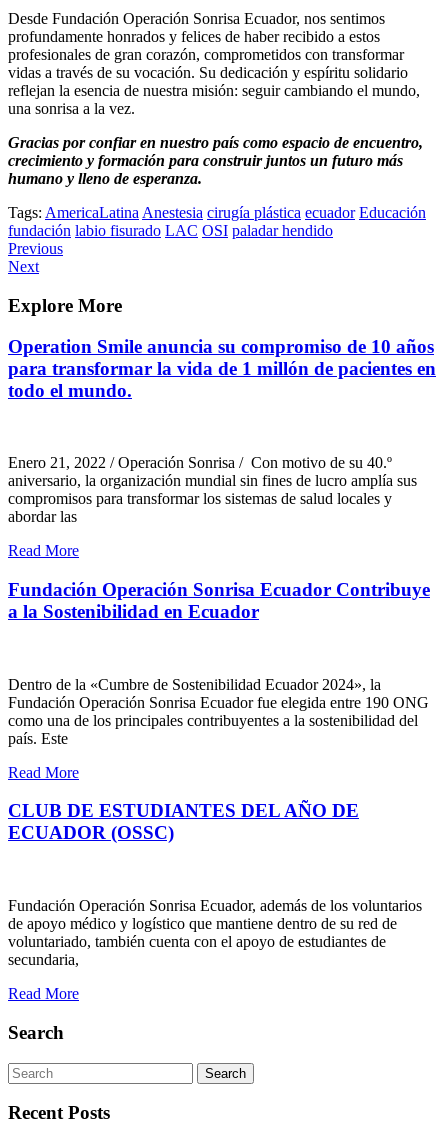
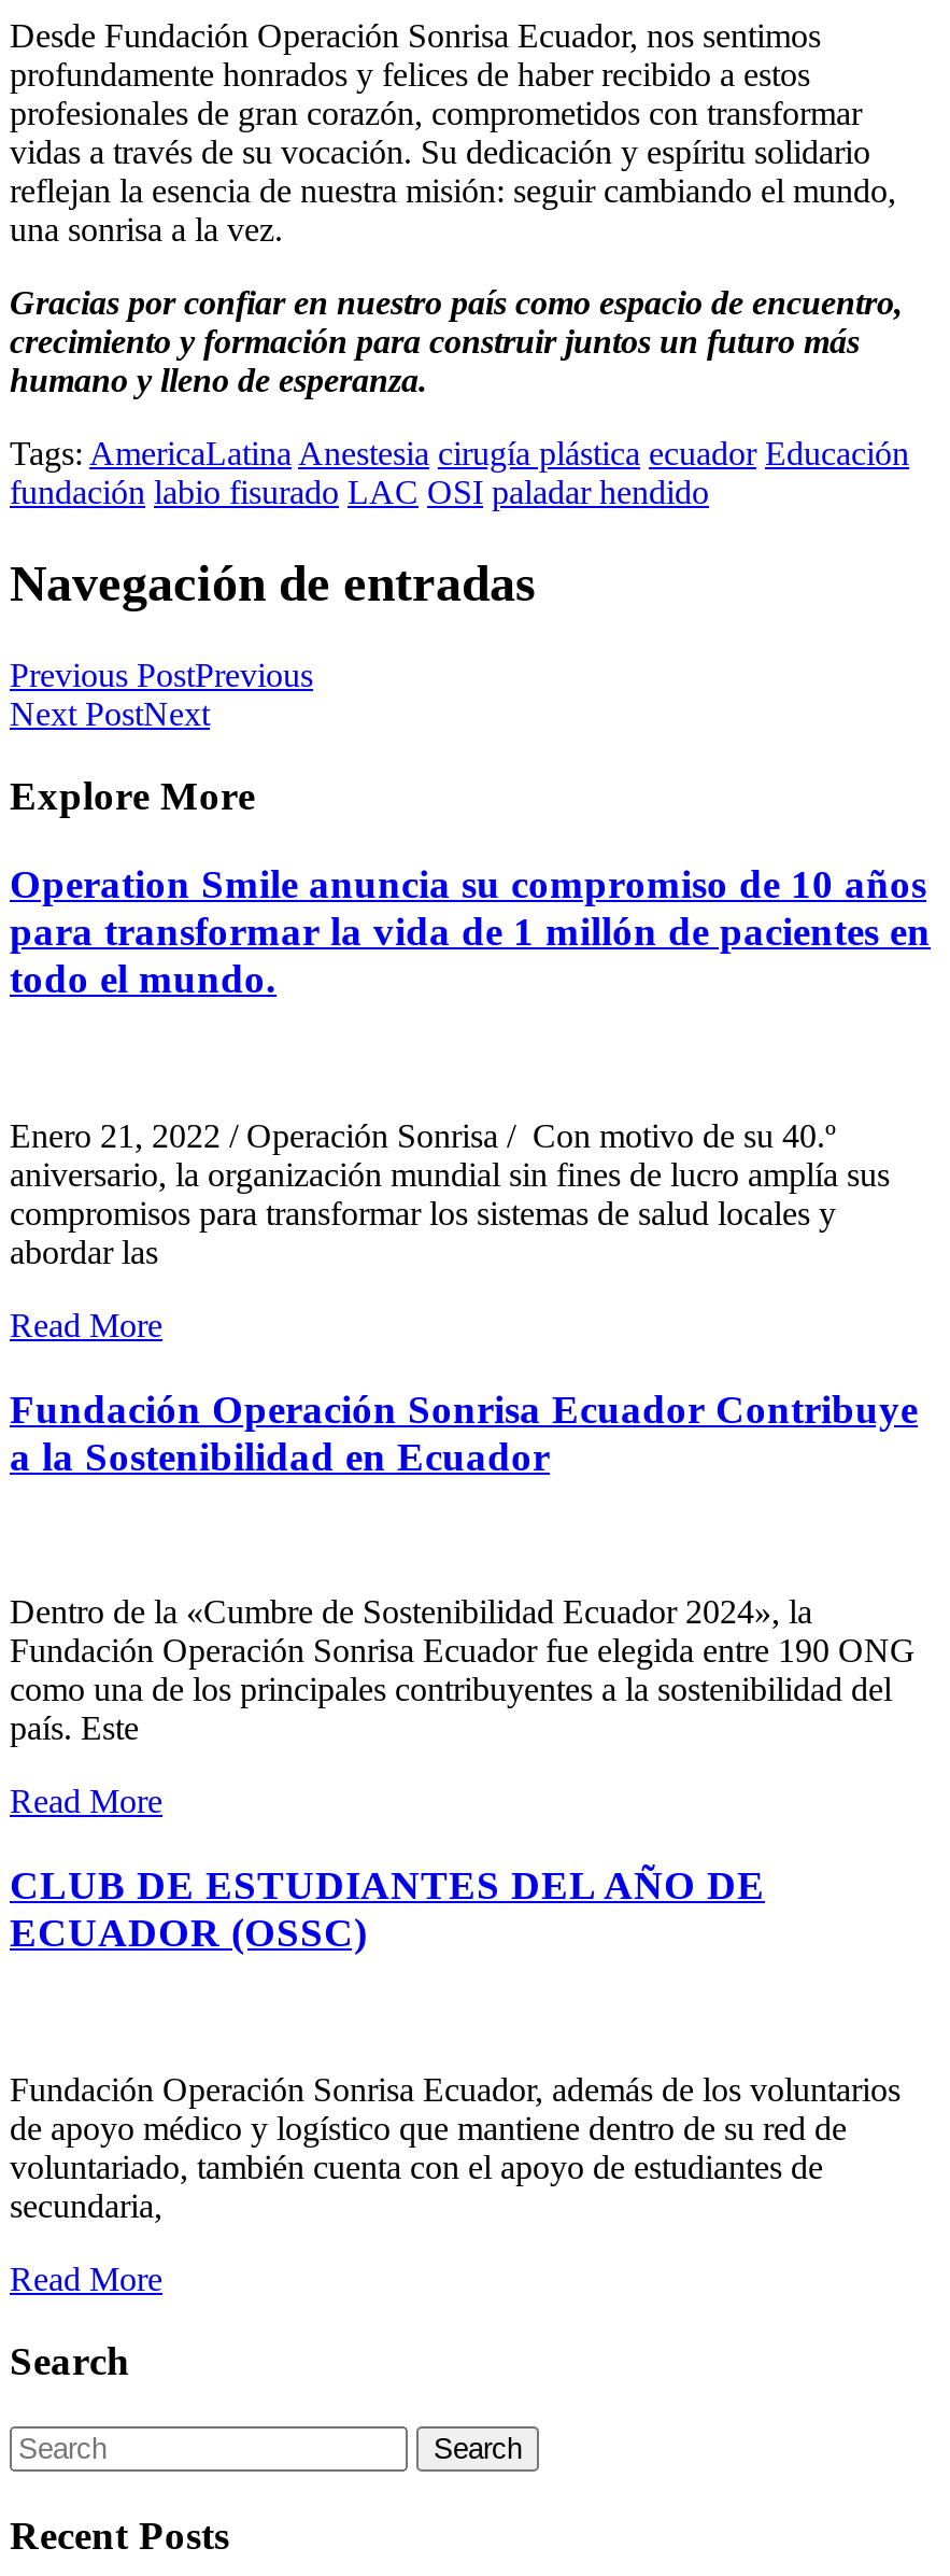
[8,240,63,275] Previous | Next -> [10,554,535,731] Navegación de entradas | Previous PostPrevious | Next PostNext

